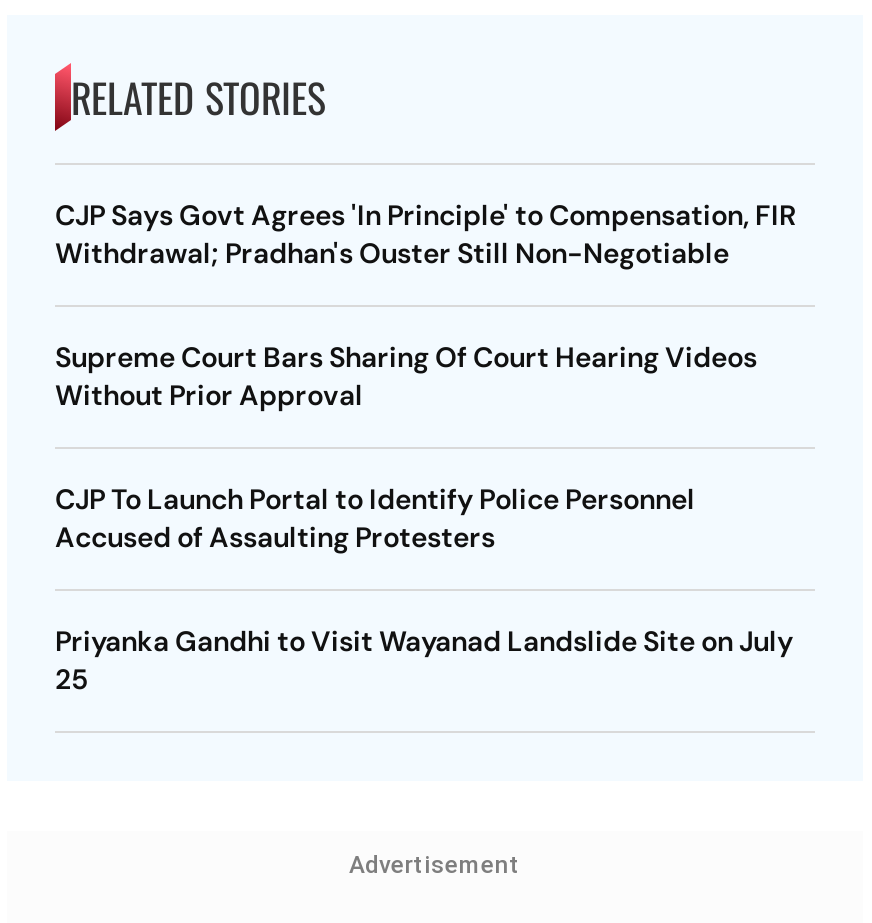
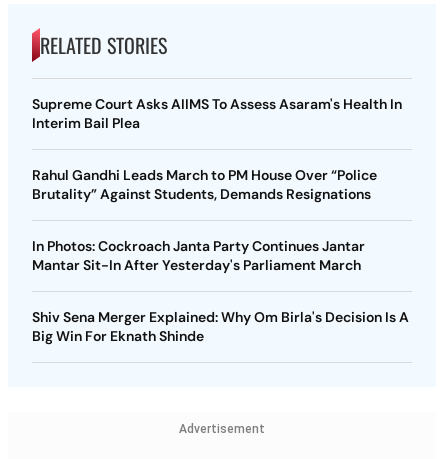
[55,196,797,270] CJP Says Govt Agrees 'In Principle' to Compensation, FIR | Withdrawal; Pradhan's Ouster Still Non-Negotiable -> [32,95,402,132] Supreme Court Asks AIIMS To Assess Asaram's Health In | Interim Bail Plea
[55,338,757,412] Supreme Court Bars Sharing Of Court Hearing Videos | Without Prior Approval -> [32,166,377,203] Rahul Gandhi Leads March to PM House Over “Police | Brutality” Against Students, Demands Resignations
[55,480,695,554] CJP To Launch Portal to Identify Police Personnel | Accused of Assaulting Protesters -> [32,237,365,274] In Photos: Cockroach Janta Party Continues Jantar | Mantar Sit-In After Yesterday's Parliament March
[55,622,793,696] Priyanka Gandhi to Visit Wayanad Landslide Site on July | 25 -> [32,308,409,345] Shiv Sena Merger Explained: Why Om Birla's Decision Is A | Big Win For Eknath Shinde

